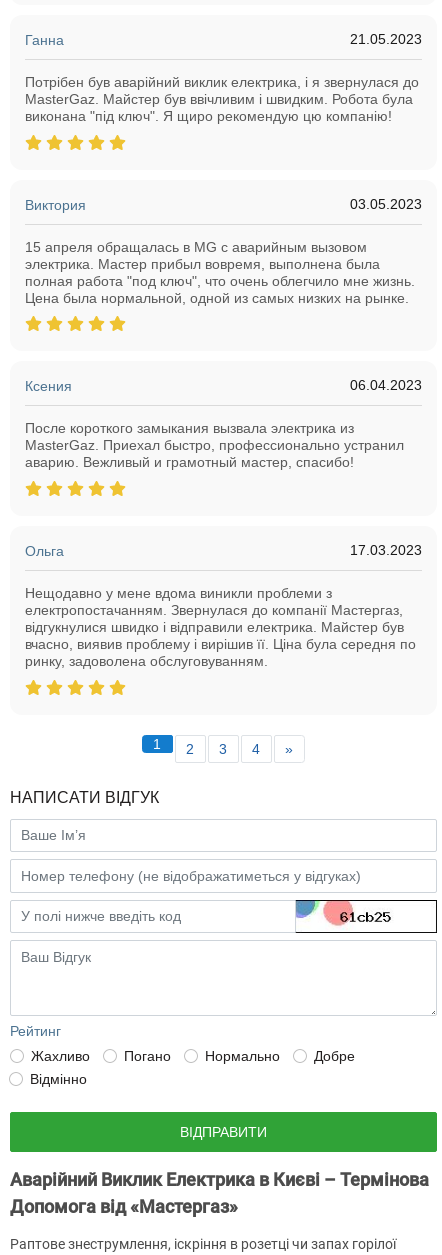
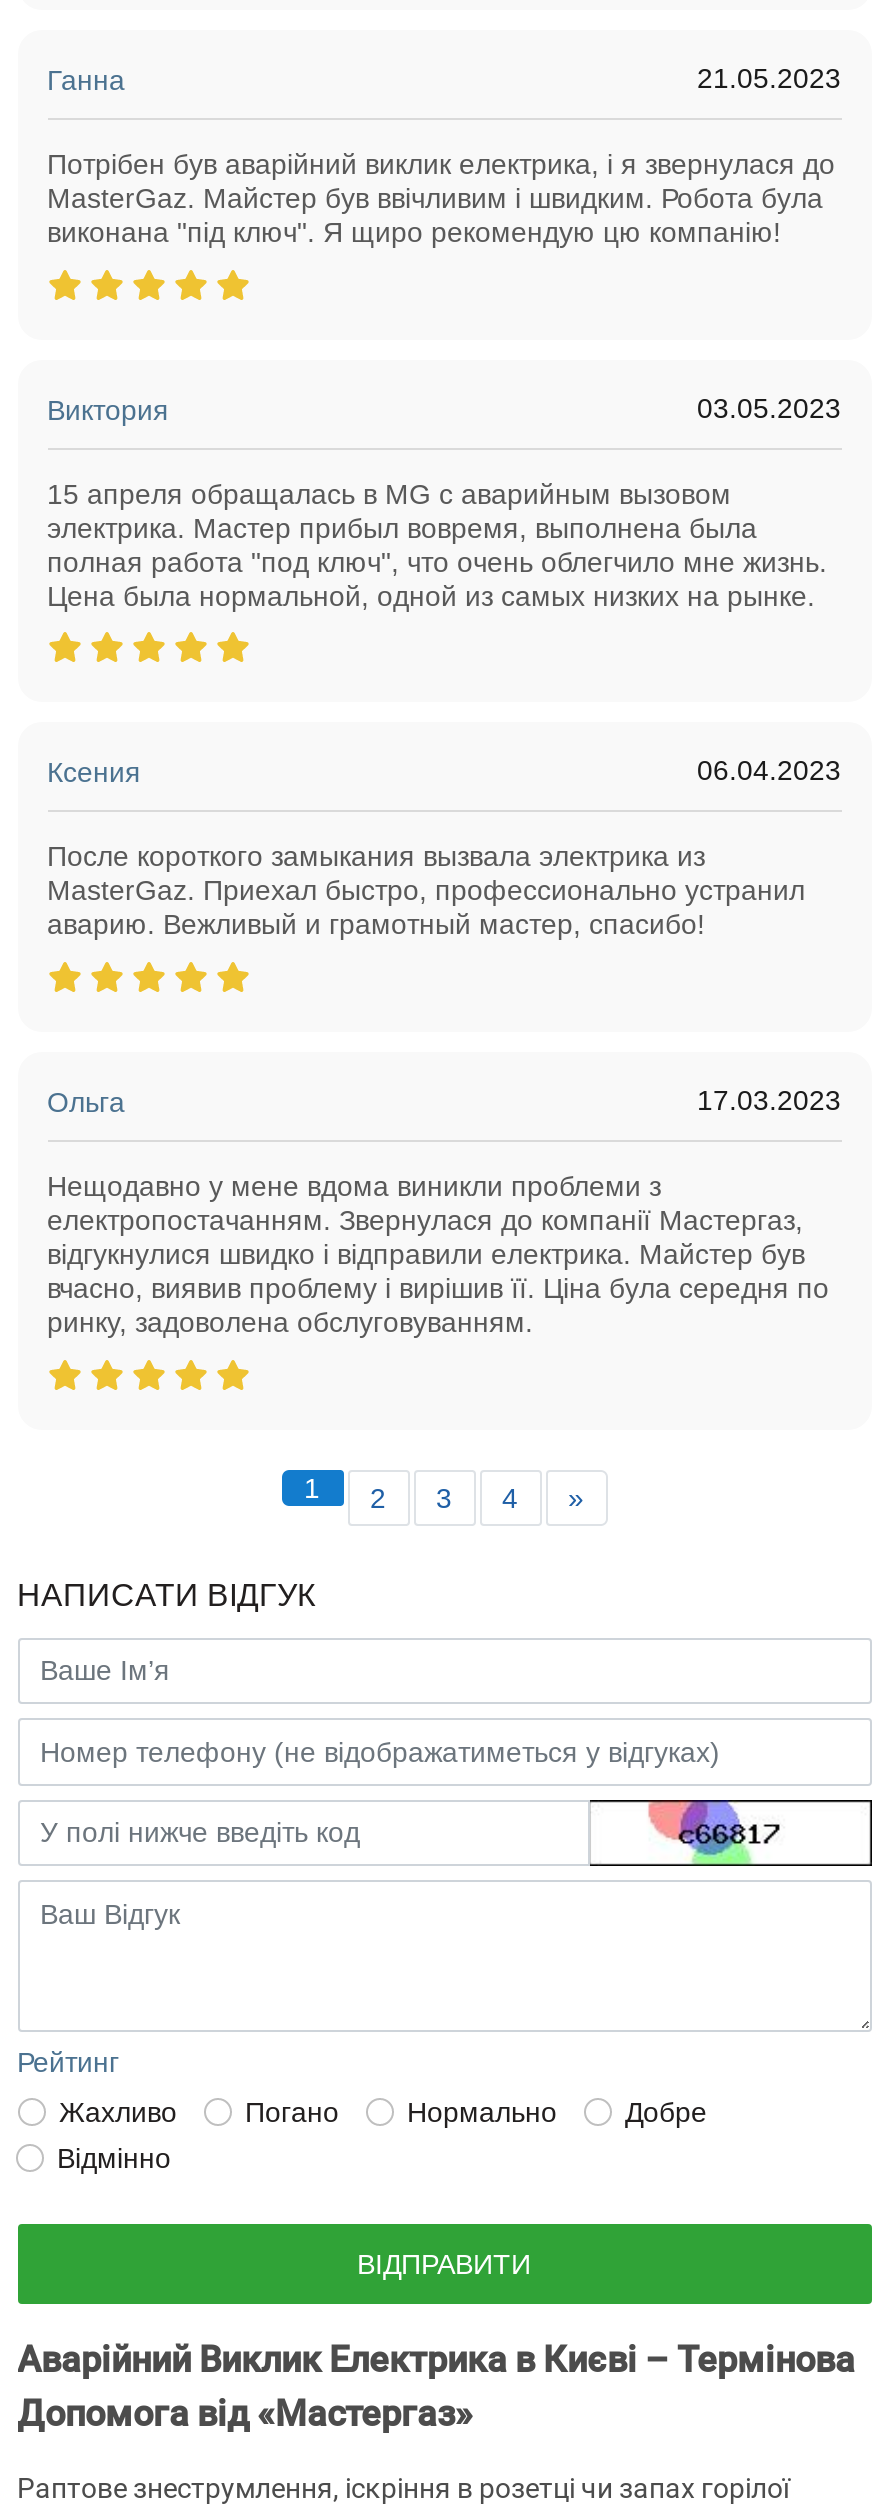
[295,900,392,933] [image] -> [590,1800,780,1866] [image]

